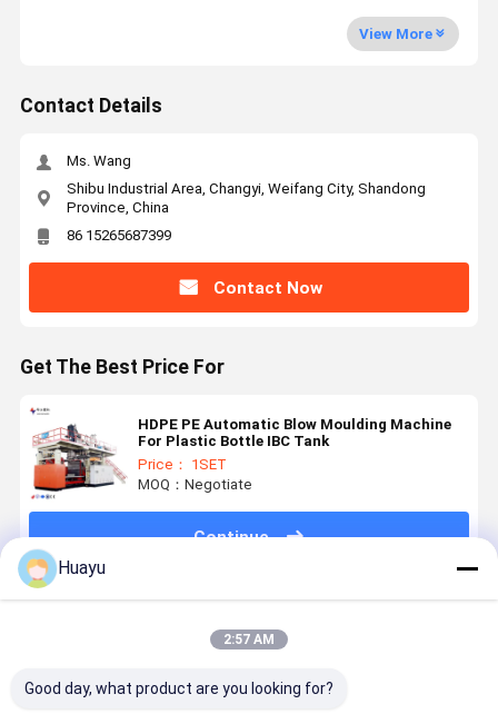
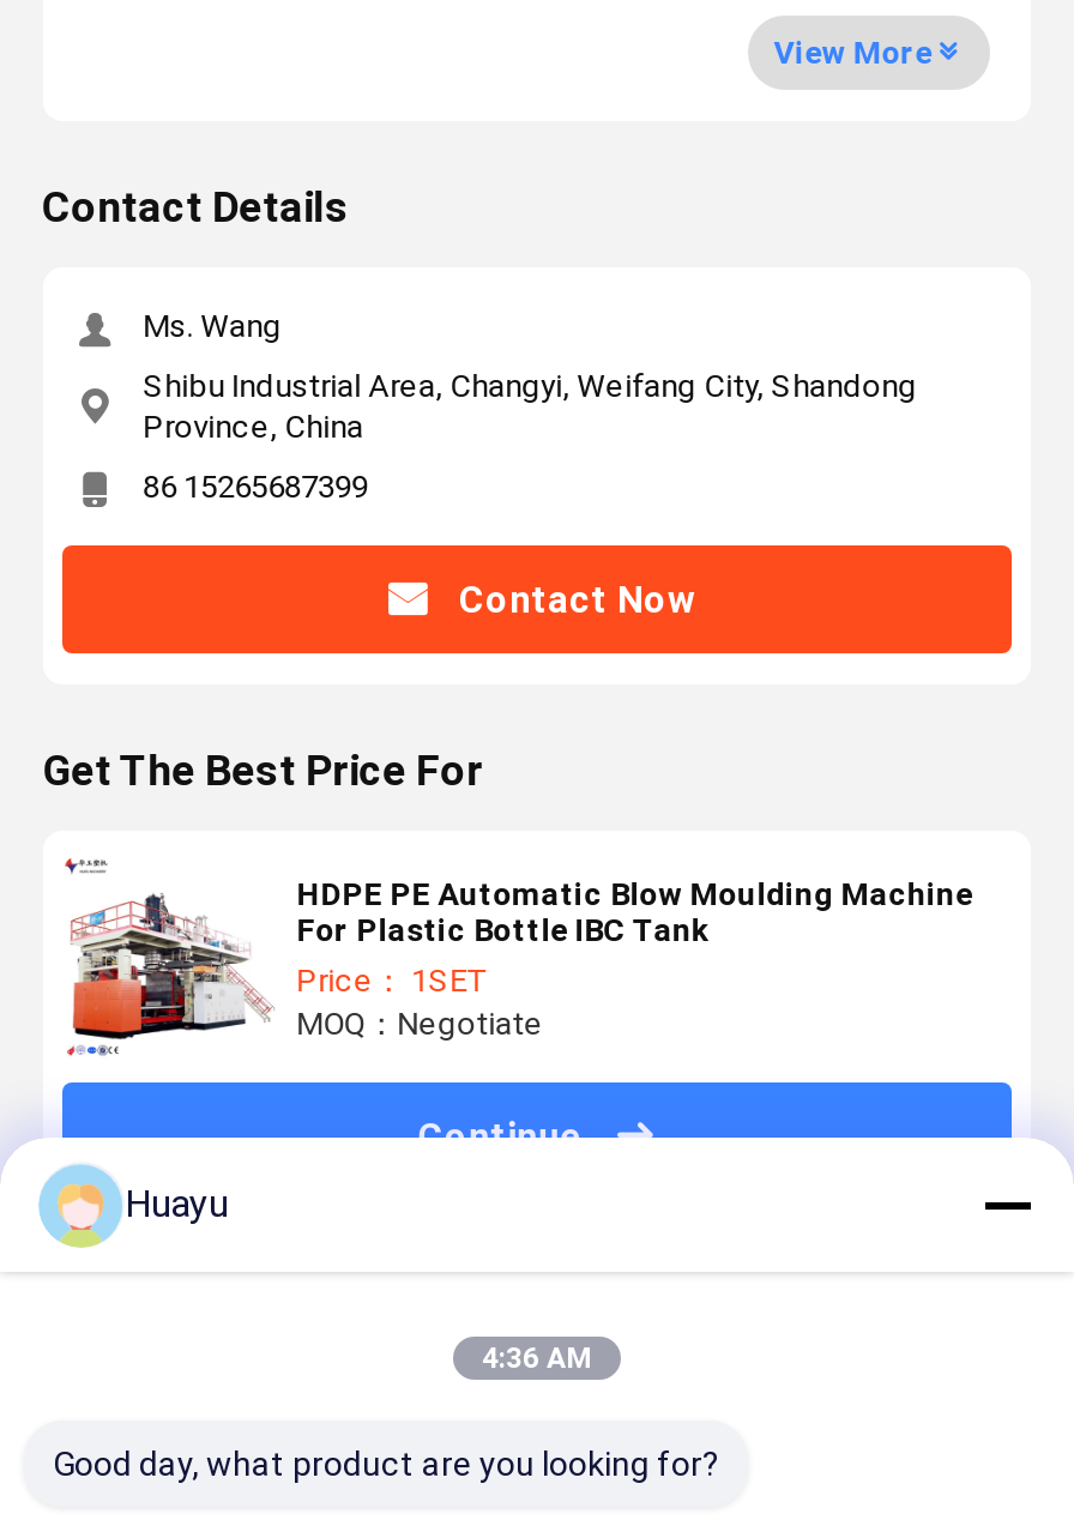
[223,632,275,647] 2:57 AM -> [482,1341,592,1375] 4:36 AM

